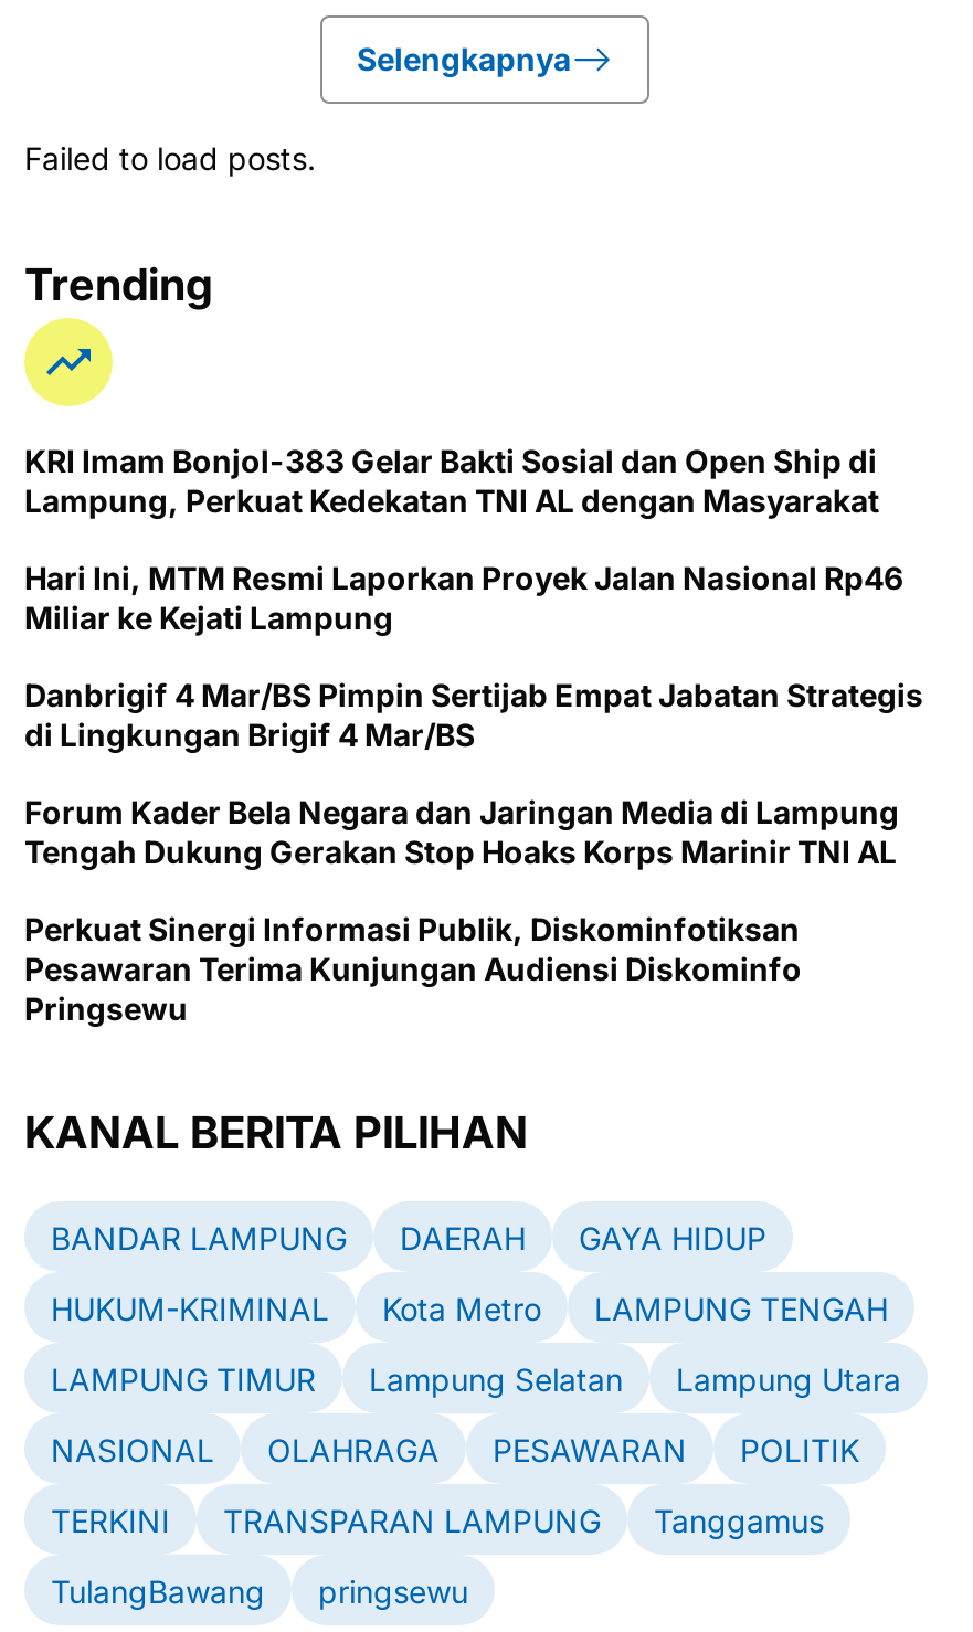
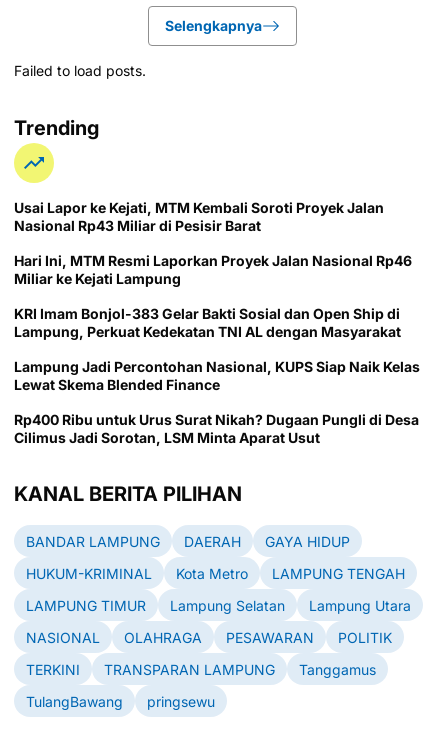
none -> [14,199,384,234] Usai Lapor ke Kejati, MTM Kembali Soroti Proyek Jalan | Nasional Rp43 Miliar di Pesisir Barat
moved [24,442,879,519] -> [14,305,401,340]: KRI Imam Bonjol-383 Gelar Bakti Sosial dan Open Ship di | Lampung, Perkuat Kedekatan TNI AL dengan Masyarakat
[24,676,923,754] Danbrigif 4 Mar/BS Pimpin Sertijab Empat Jabatan Strategis | di Lingkungan Brigif 4 Mar/BS -> none
[24,793,899,871] Forum Kader Bela Negara dan Jaringan Media di Lampung | Tengah Dukung Gerakan Stop Hoaks Korps Marinir TNI AL -> [14,358,420,393] Lampung Jadi Percontohan Nasional, KUPS Siap Naik Kelas | Lewat Skema Blended Finance
[24,910,802,1027] Perkuat Sinergi Informasi Publik, Diskominfotiksan | Pesawaran Terima Kunjungan Audiensi Diskominfo | Pringsewu -> [14,411,419,446] Rp400 Ribu untuk Urus Surat Nikah? Dugaan Pungli di Desa | Cilimus Jadi Sorotan, LSM Minta Aparat Usut

